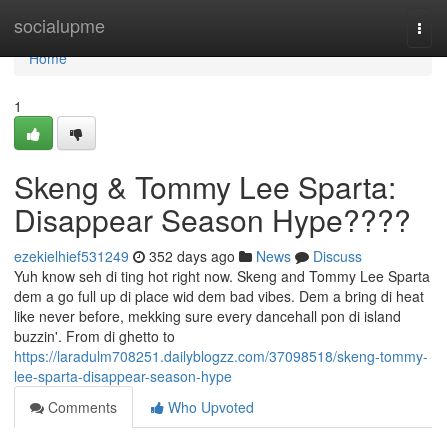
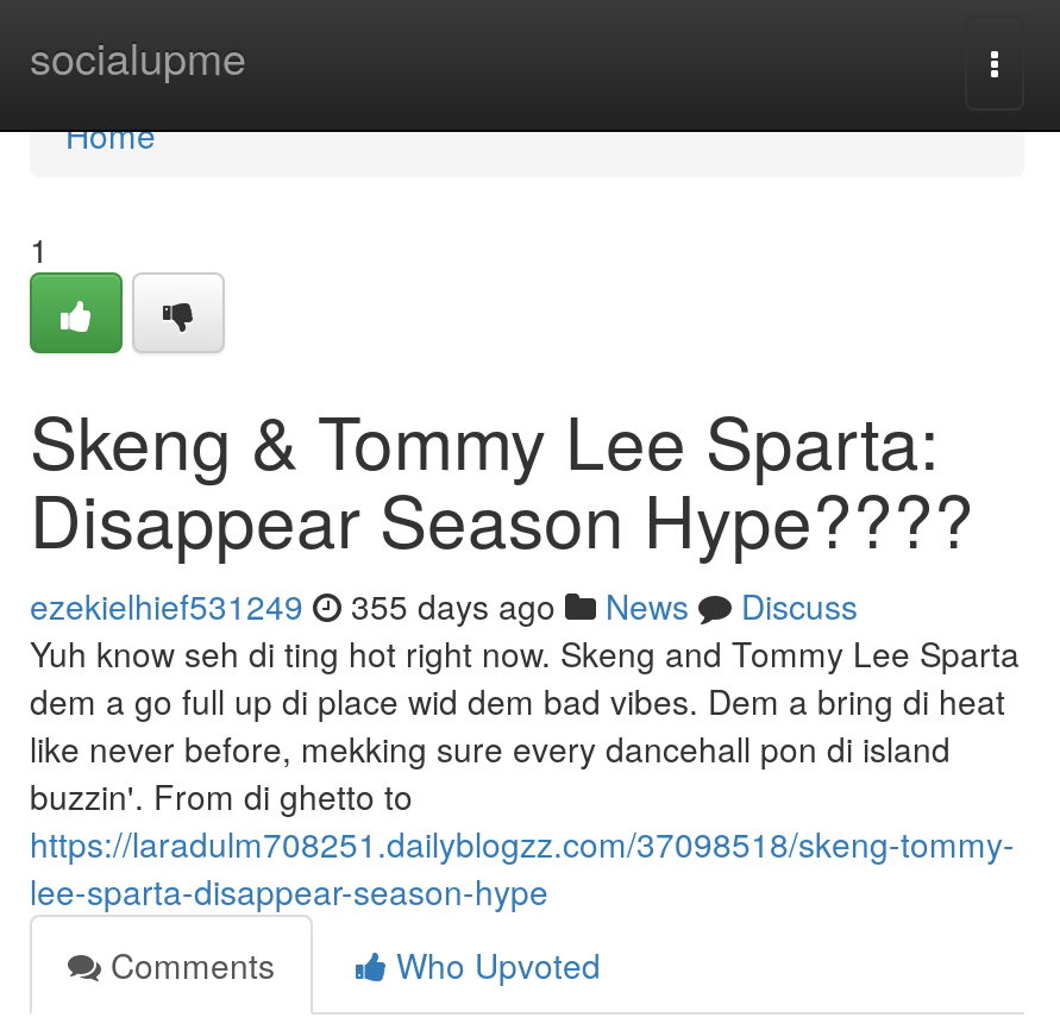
[14,246,362,266] ezekielhief531249 352 days ago News Discuss -> [30,582,858,629] ezekielhief531249 355 days ago News Discuss

